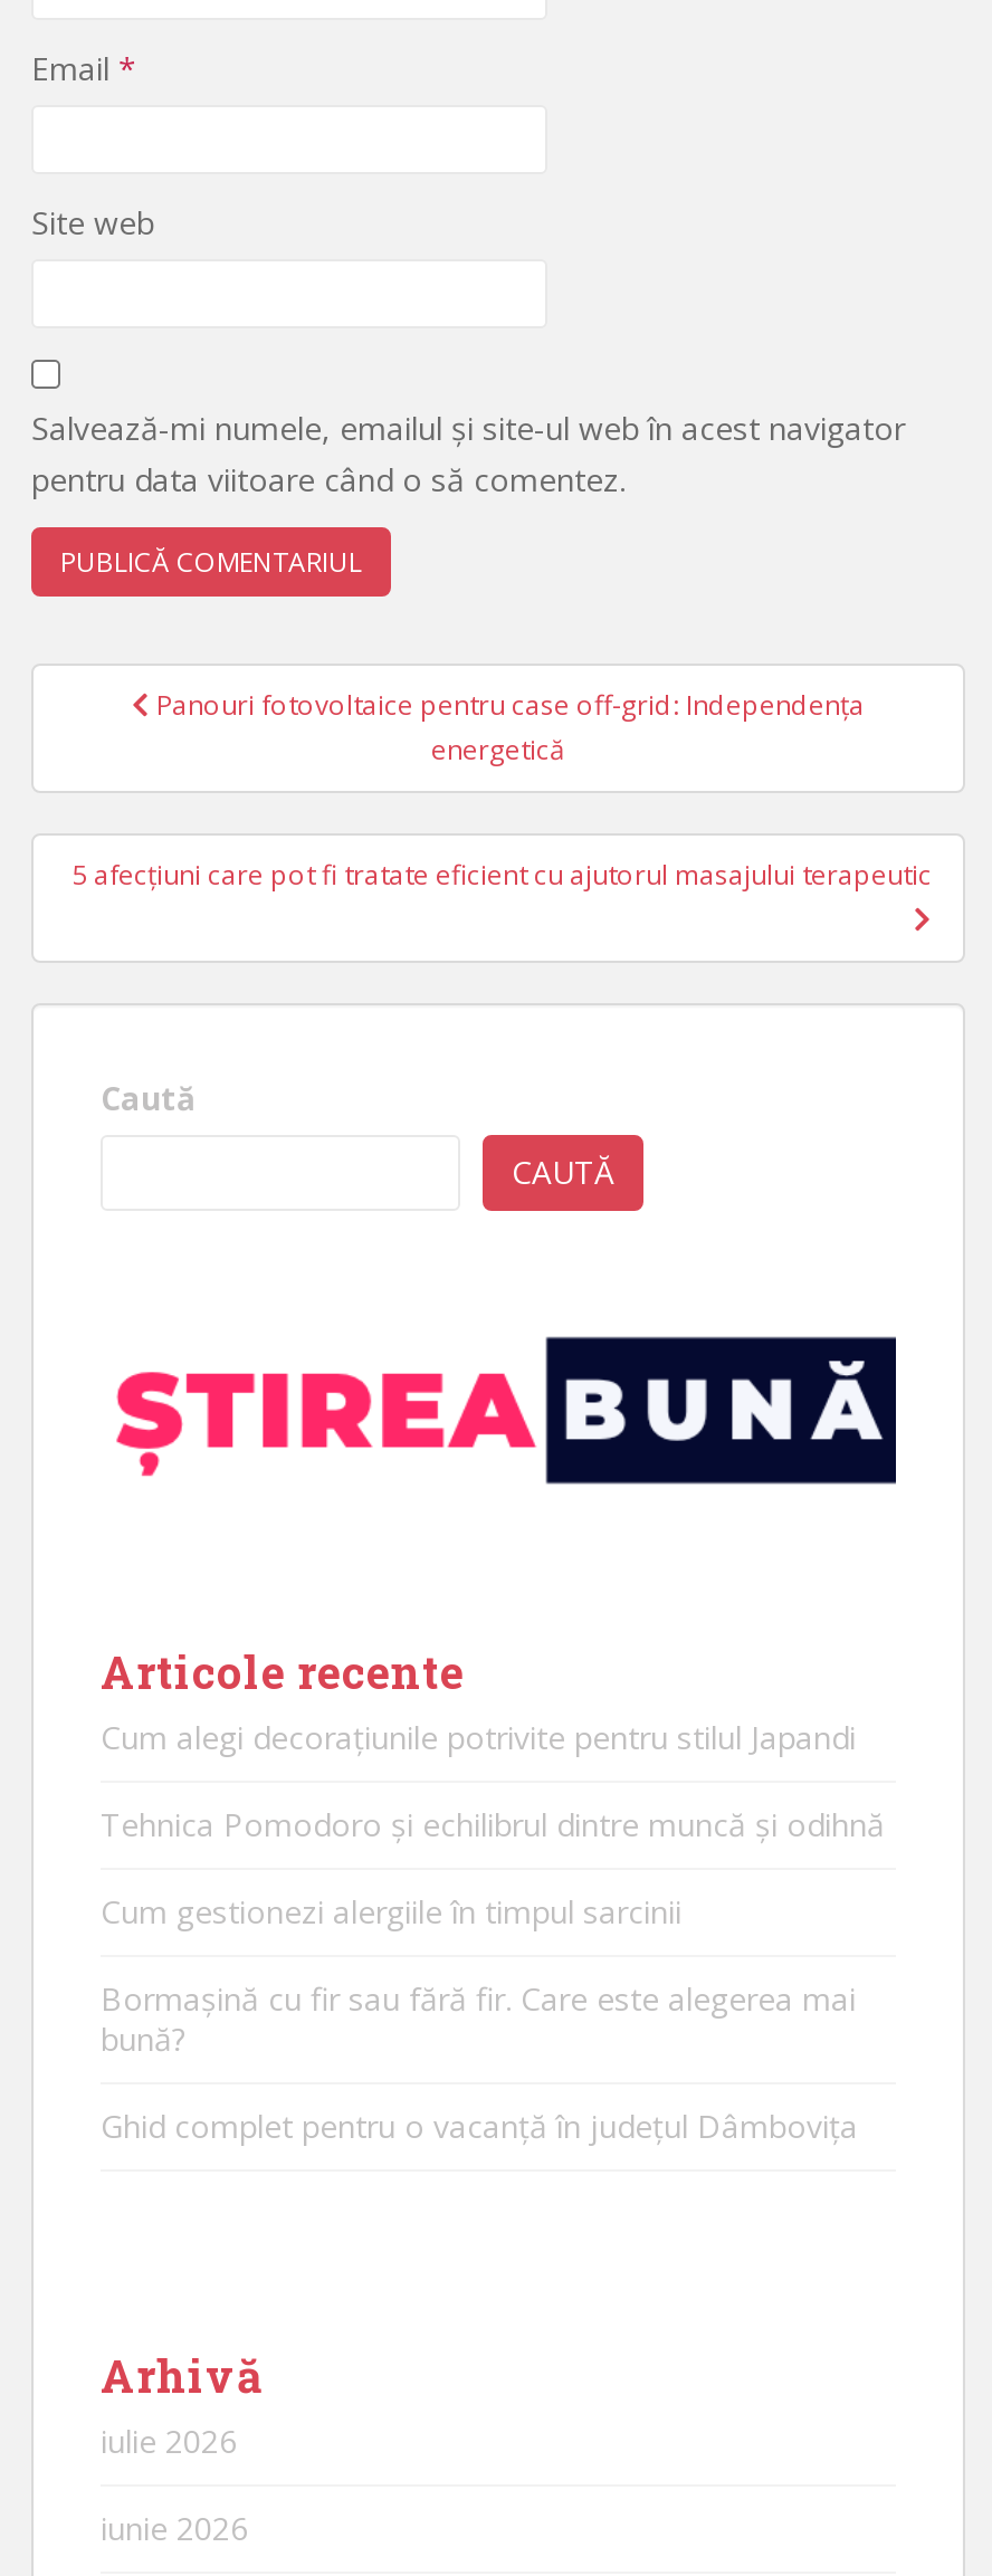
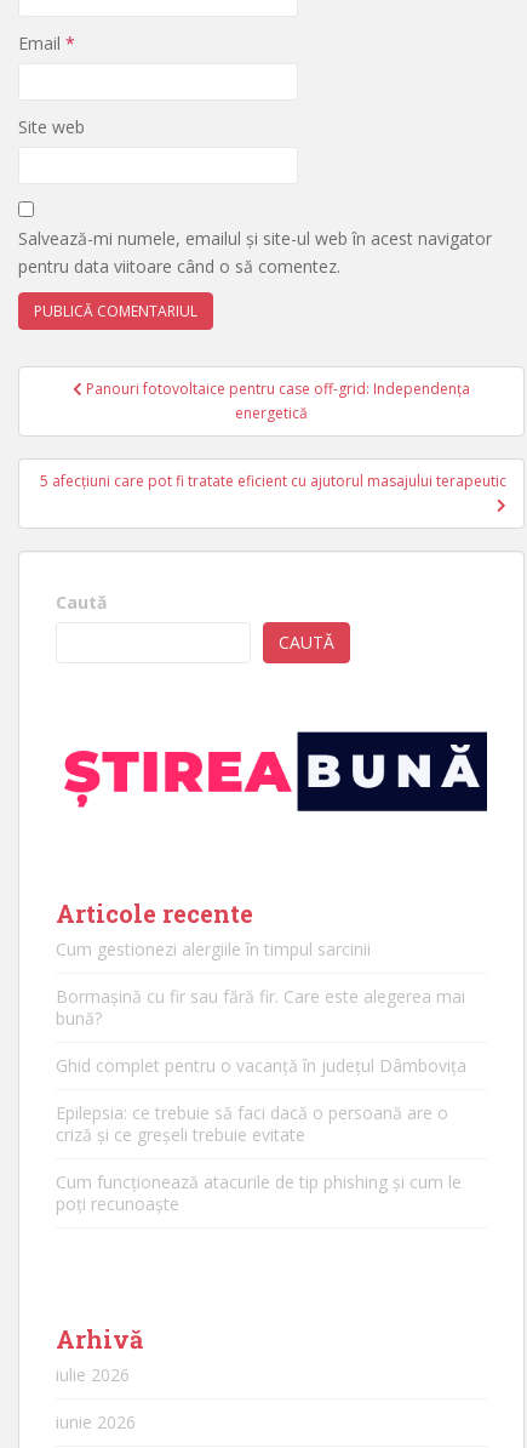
[101,1716,885,1846] Cum alegi decorațiunile potrivite pentru stilul Japandi | Tehnica Pomodoro și echilibrul dintre muncă și odihnă -> none
moved [101,1891,858,2147] -> [56,938,466,1077]: Cum gestionezi alergiile în timpul sarcinii | Bormașină cu fir sau fără fir. Care este alegerea mai | bună? | Ghid complet pentru o vacanță în județul Dâmbovița
none -> [56,1101,462,1215] Epilepsia: ce trebuie să faci dacă o persoană are o | criză și ce greșeli trebuie evitate | Cum funcționează atacurile de tip phishing și cum le | poți recunoaște

